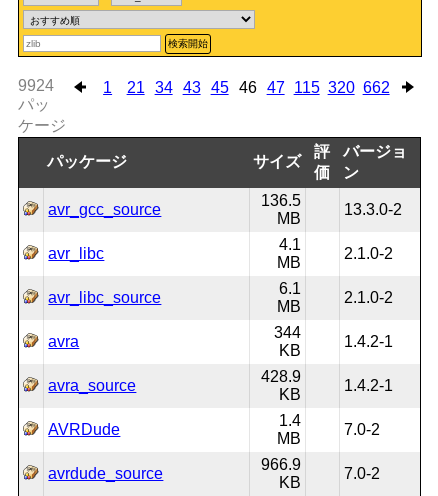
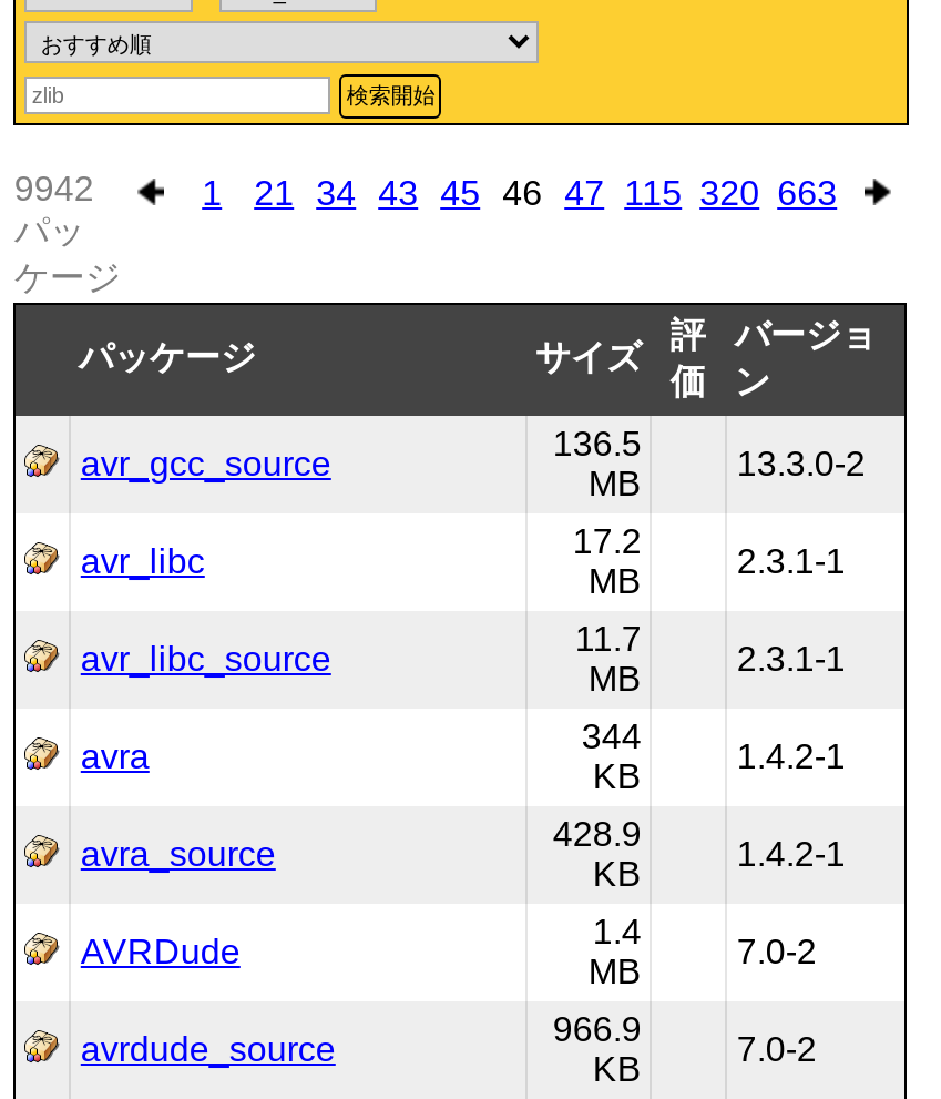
[18,77,54,94] 9924 -> [14,170,94,207] 9942
[103,79,390,96] 1 21 34 43 45 46 47 115 320 662 -> [202,174,837,212] 1 21 34 43 45 46 47 115 320 663
[279,236,301,253] 4.1 -> [573,522,642,560] 17.2
[344,245,393,262] 2.1.0-2 -> [737,542,845,580] 2.3.1-1
[279,280,301,297] 6.1 -> [575,620,642,658] 11.7
[344,289,393,306] 2.1.0-2 -> [737,640,845,678] 2.3.1-1

